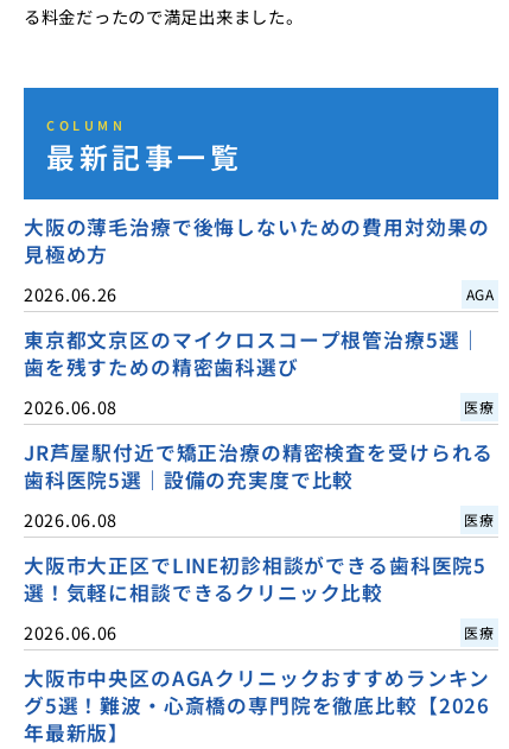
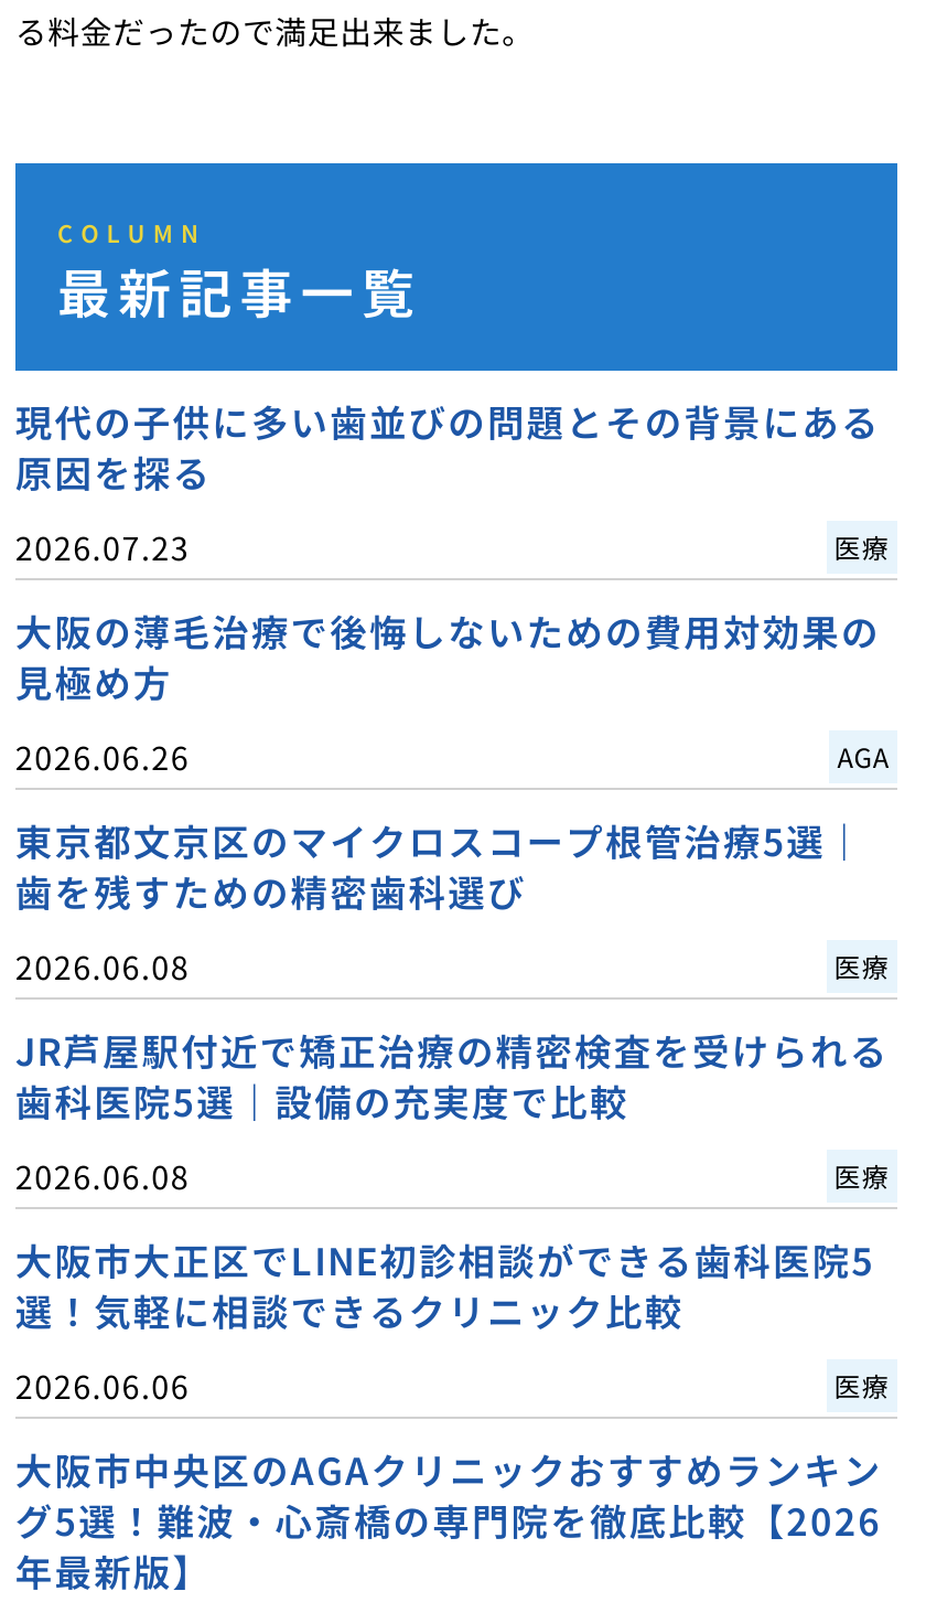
none -> [15,395,890,570] 現代の子供に多い歯並びの問題とその背景にある | 原因を探る | 2026.07.23 | 医療

